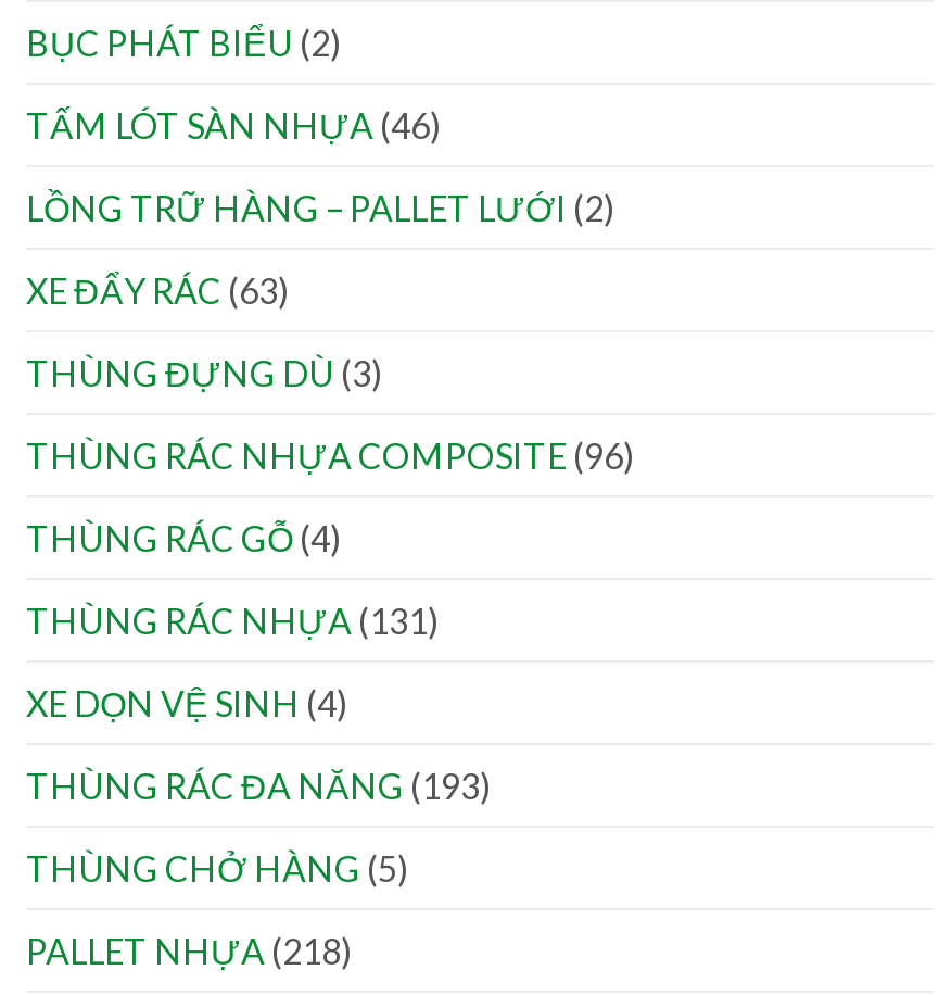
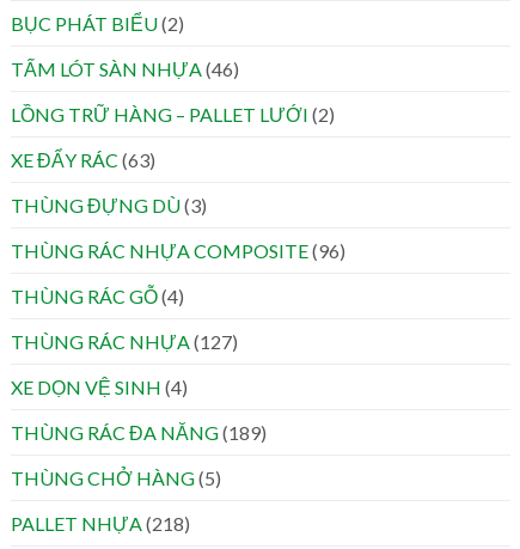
[26,600,439,641] THÙNG RÁC NHỰA (131) -> [11,330,238,353] THÙNG RÁC NHỰA (127)
[26,765,491,806] THÙNG RÁC ĐA NĂNG (193) -> [11,421,267,444] THÙNG RÁC ĐA NĂNG (189)

